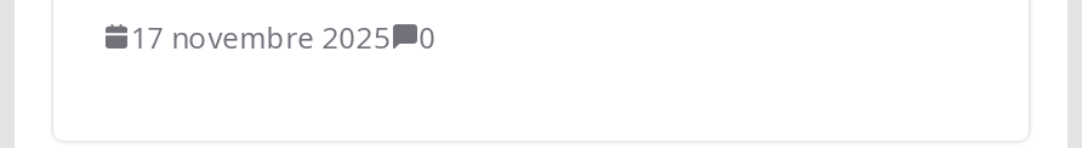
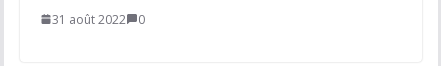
[130,16,436,58] 17 novembre 2025 0 -> [52,11,145,28] 31 août 2022 0

